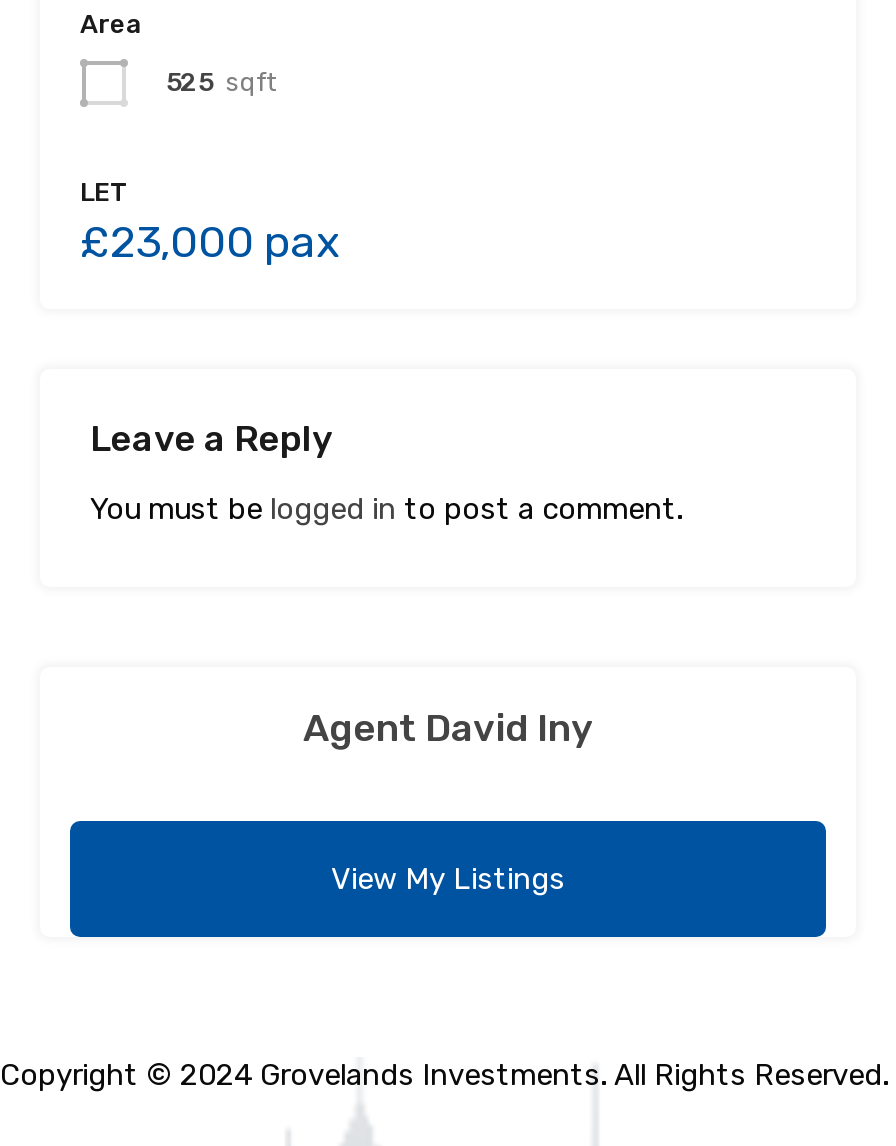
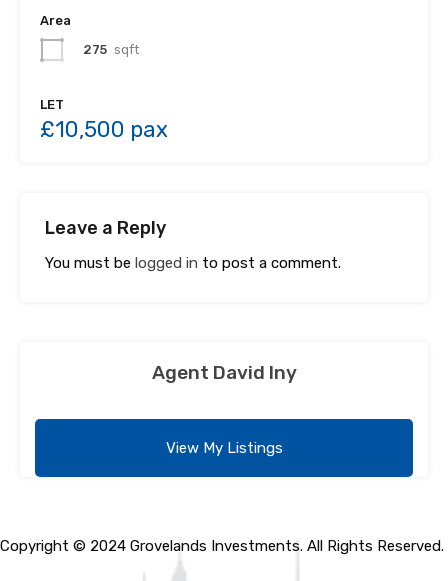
[166,67,276,97] 525 sqft -> [83,42,139,57] 275 sqft
[80,215,340,269] £23,000 pax -> [40,116,168,143] £10,500 pax

